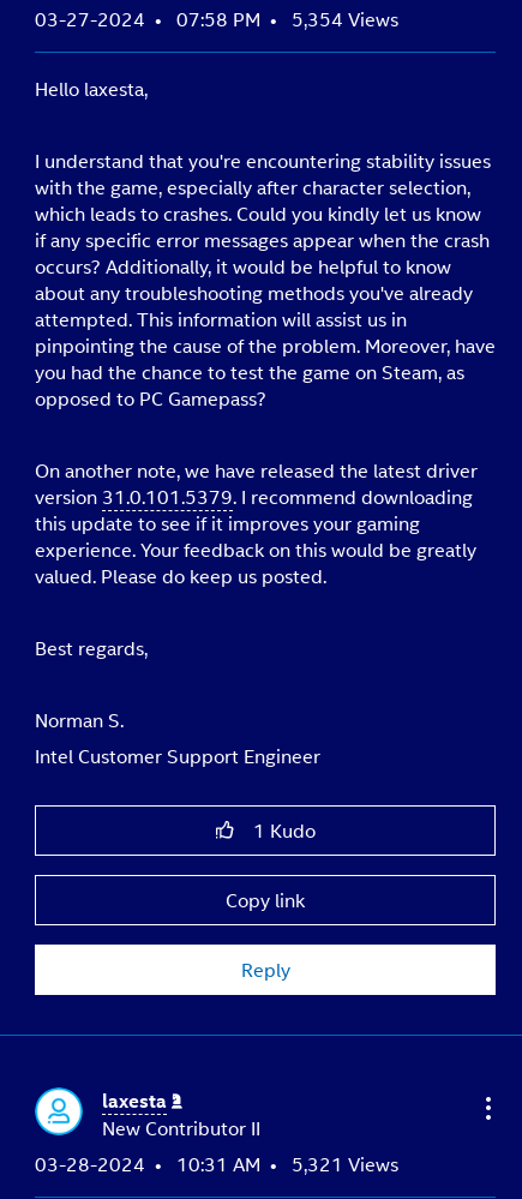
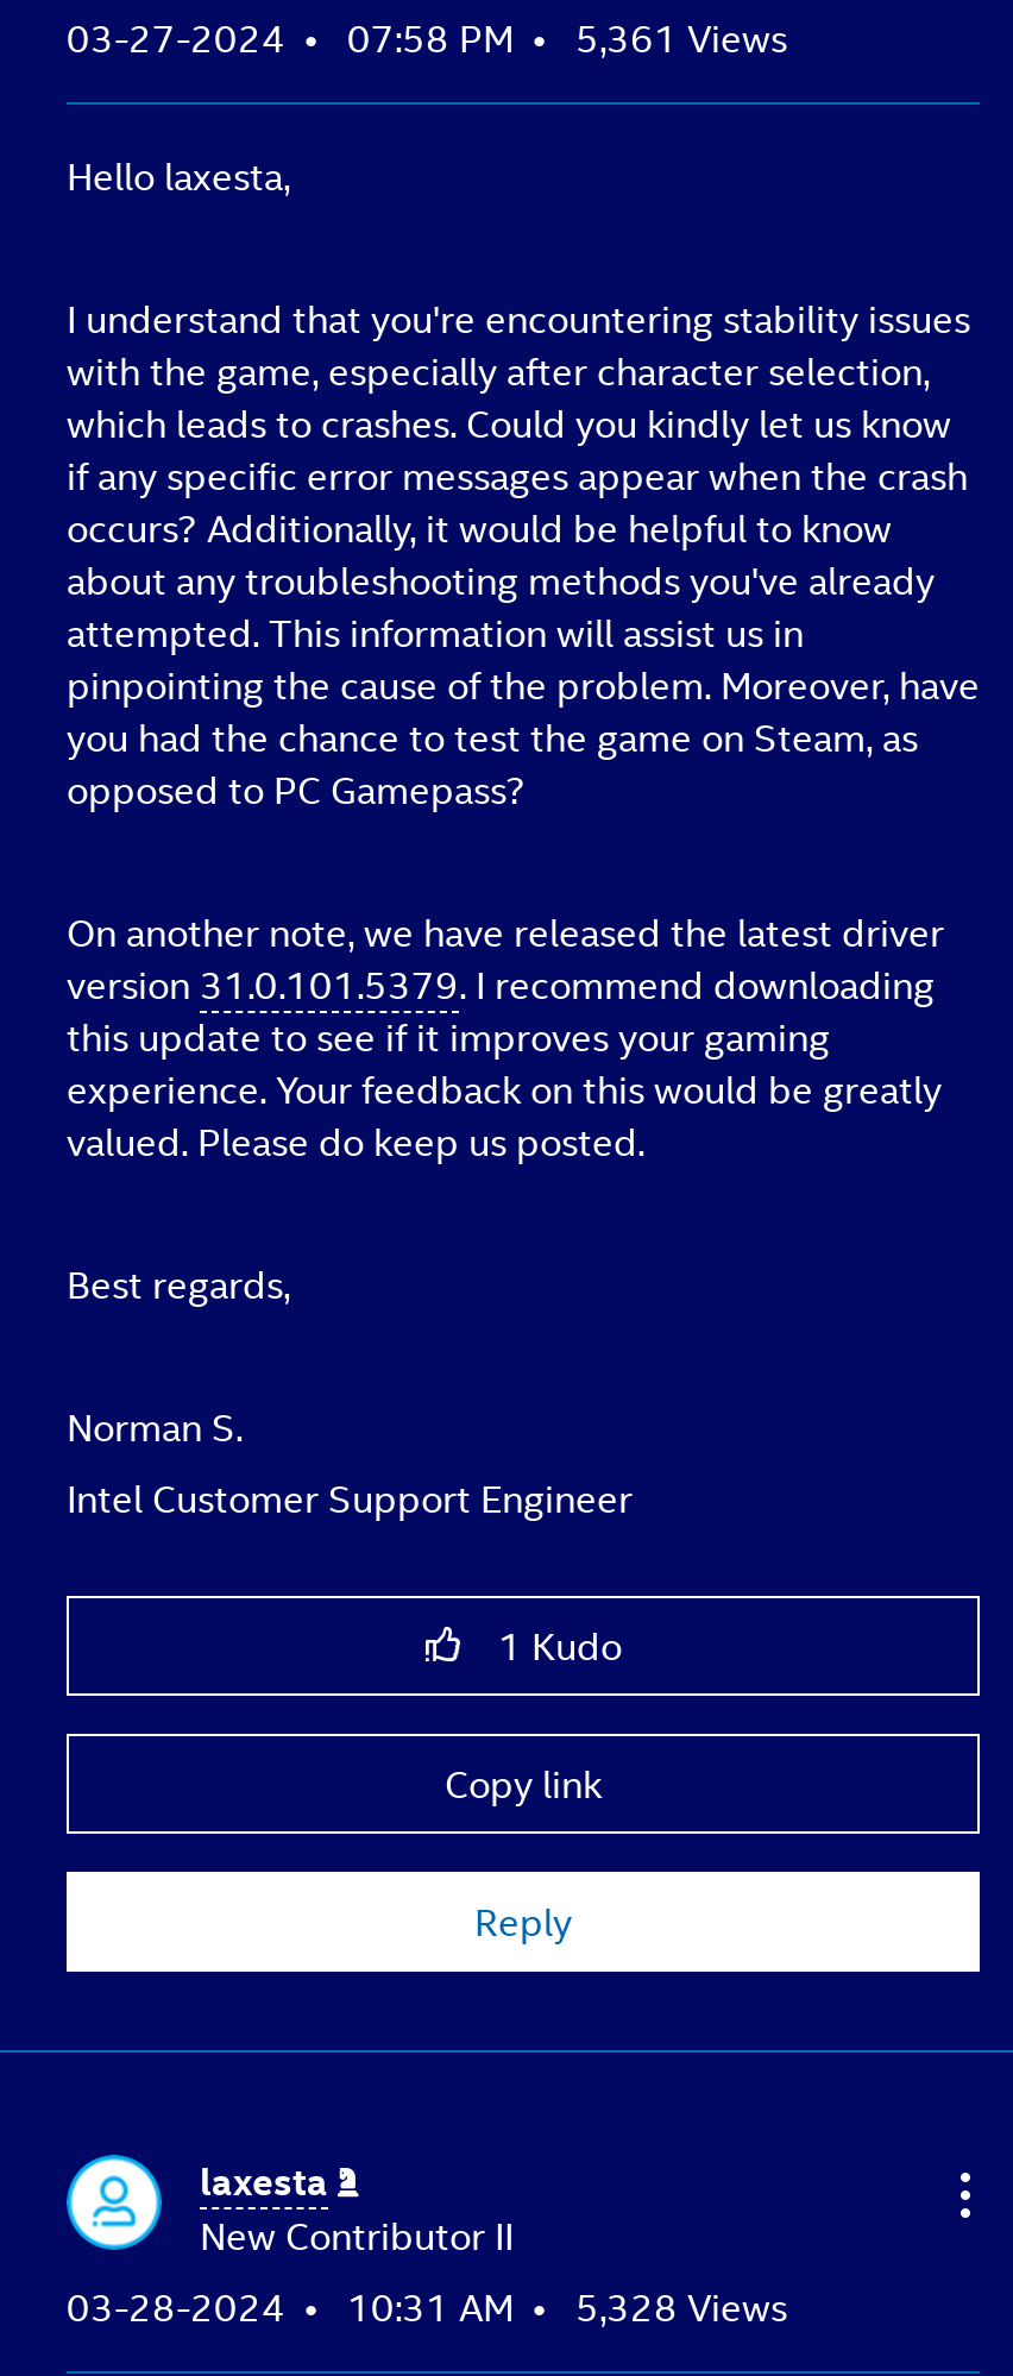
[35,5,398,32] 03-27-2024 07:58 PM 5,354 Views -> [67,10,787,64] 03-27-2024 07:58 PM 5,361 Views
[35,1150,398,1177] 03-28-2024 10:31 AM 5,321 Views -> [67,2278,787,2333] 03-28-2024 10:31 AM 5,328 Views

